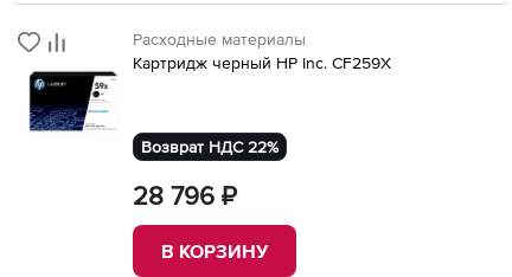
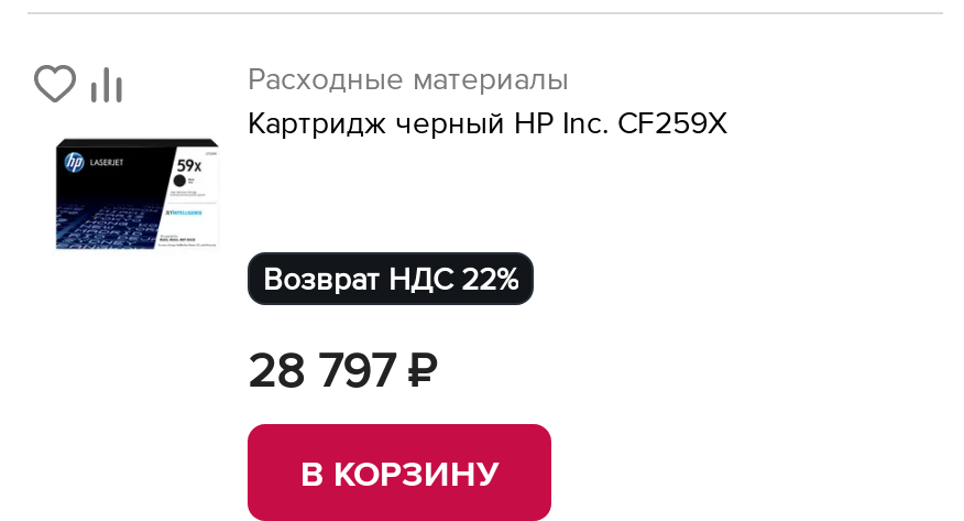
[133,181,237,210] 28 796 ₽ -> [248,342,437,397] 28 797 ₽

